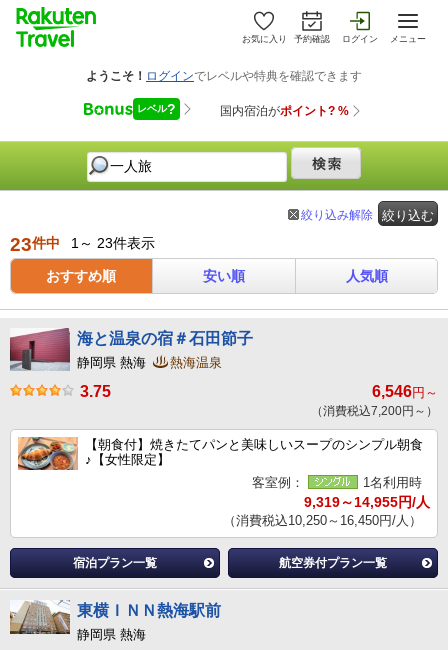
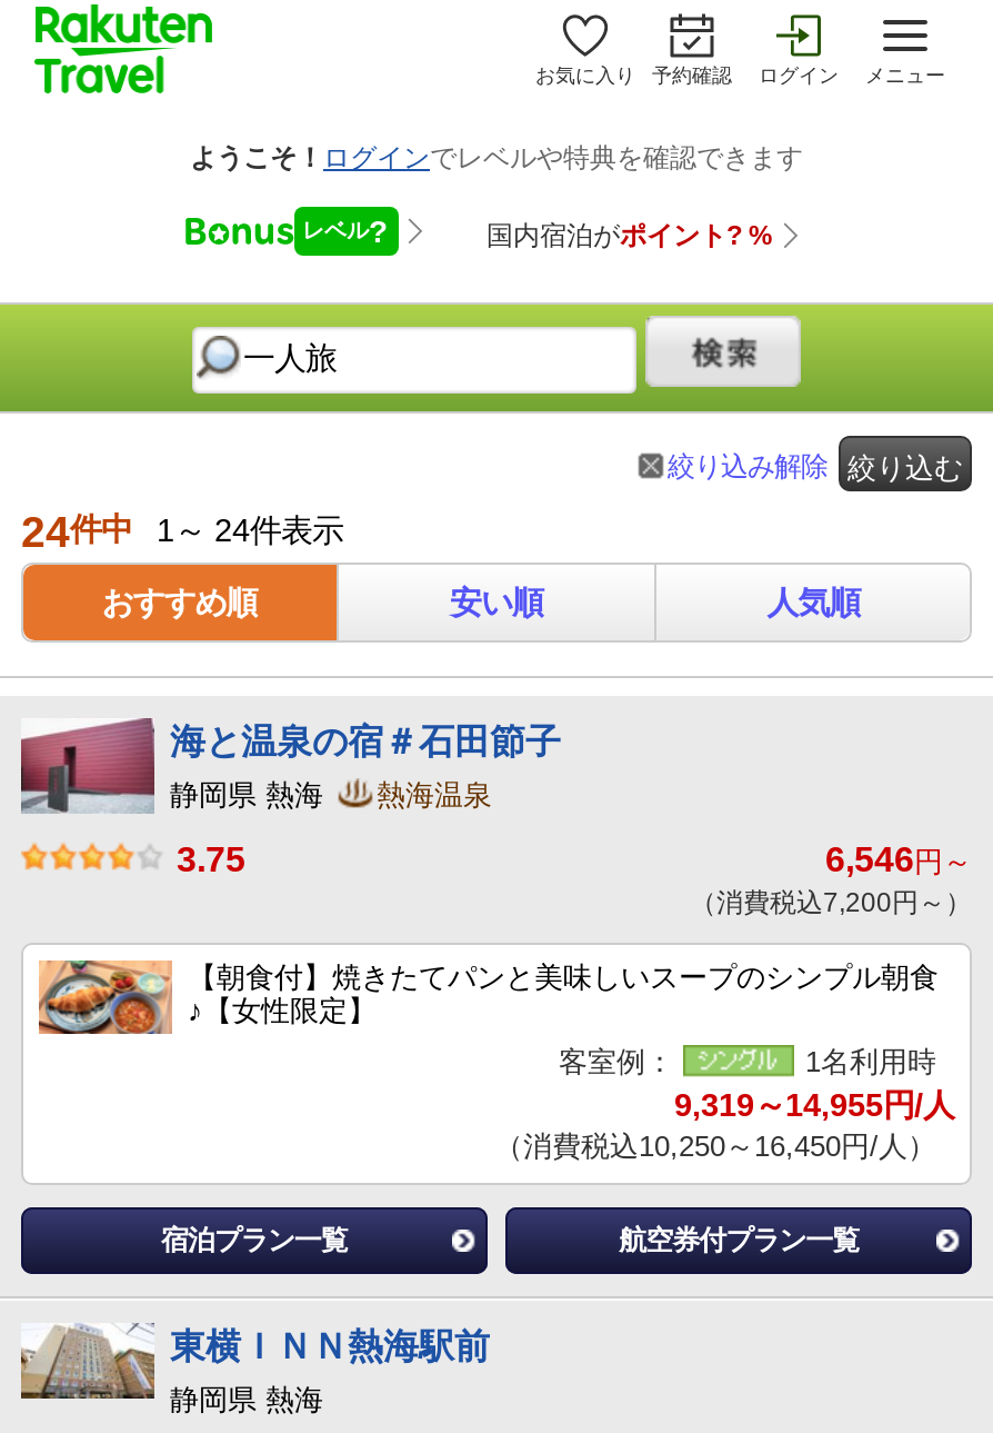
[10,234,155,255] 23件中 1～ 23件表示 -> [21,509,343,556] 24件中 1～ 24件表示

